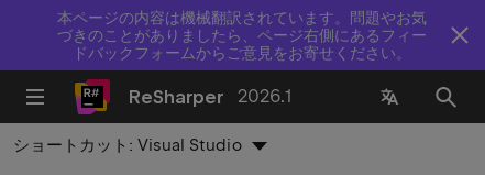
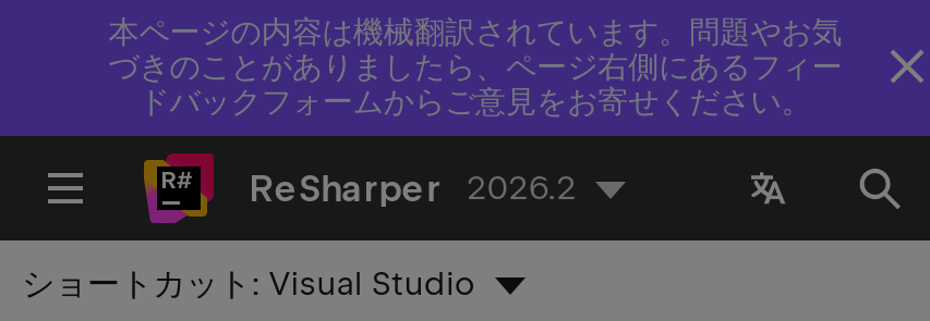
[128,86,293,108] ReSharper 2026.1 -> [249,166,576,210] ReSharper 2026.2

